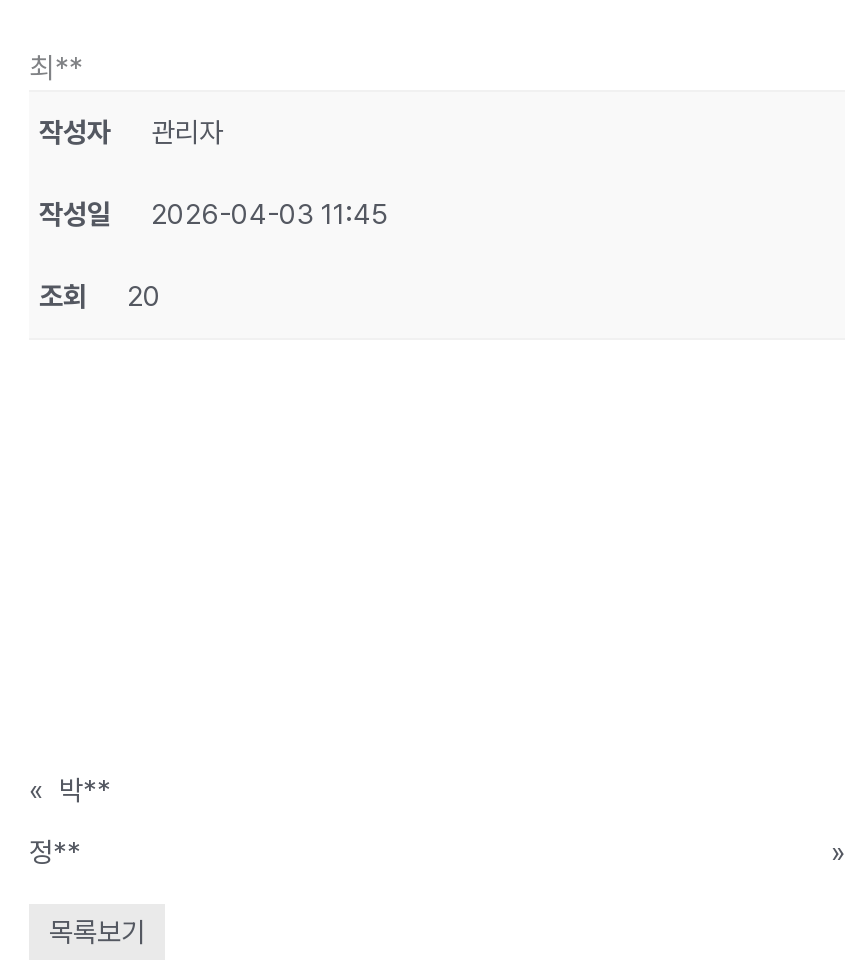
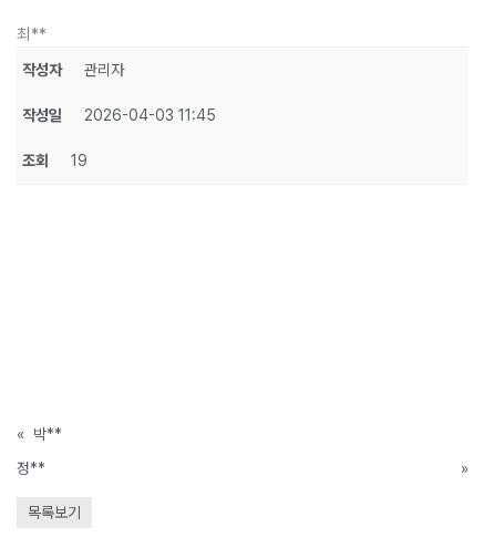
[39,280,161,312] 조회 20 -> [22,152,87,170] 조회 19

